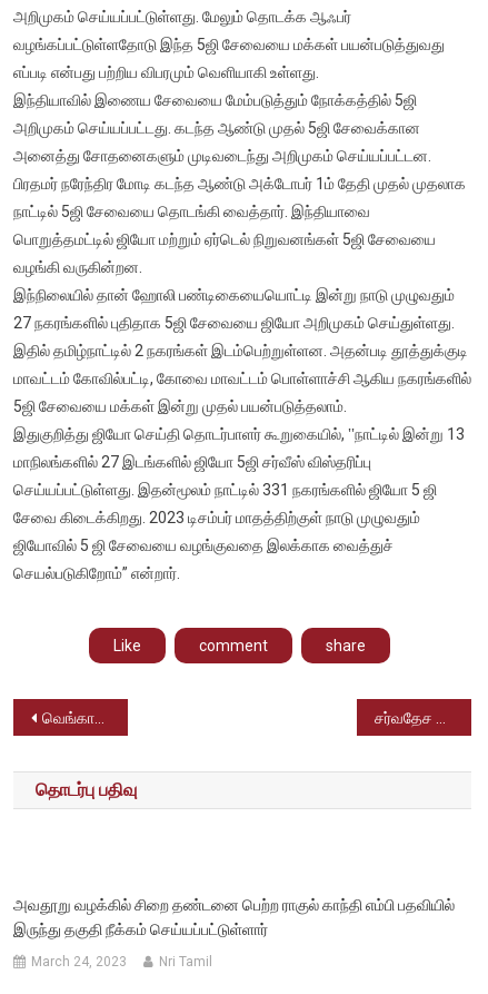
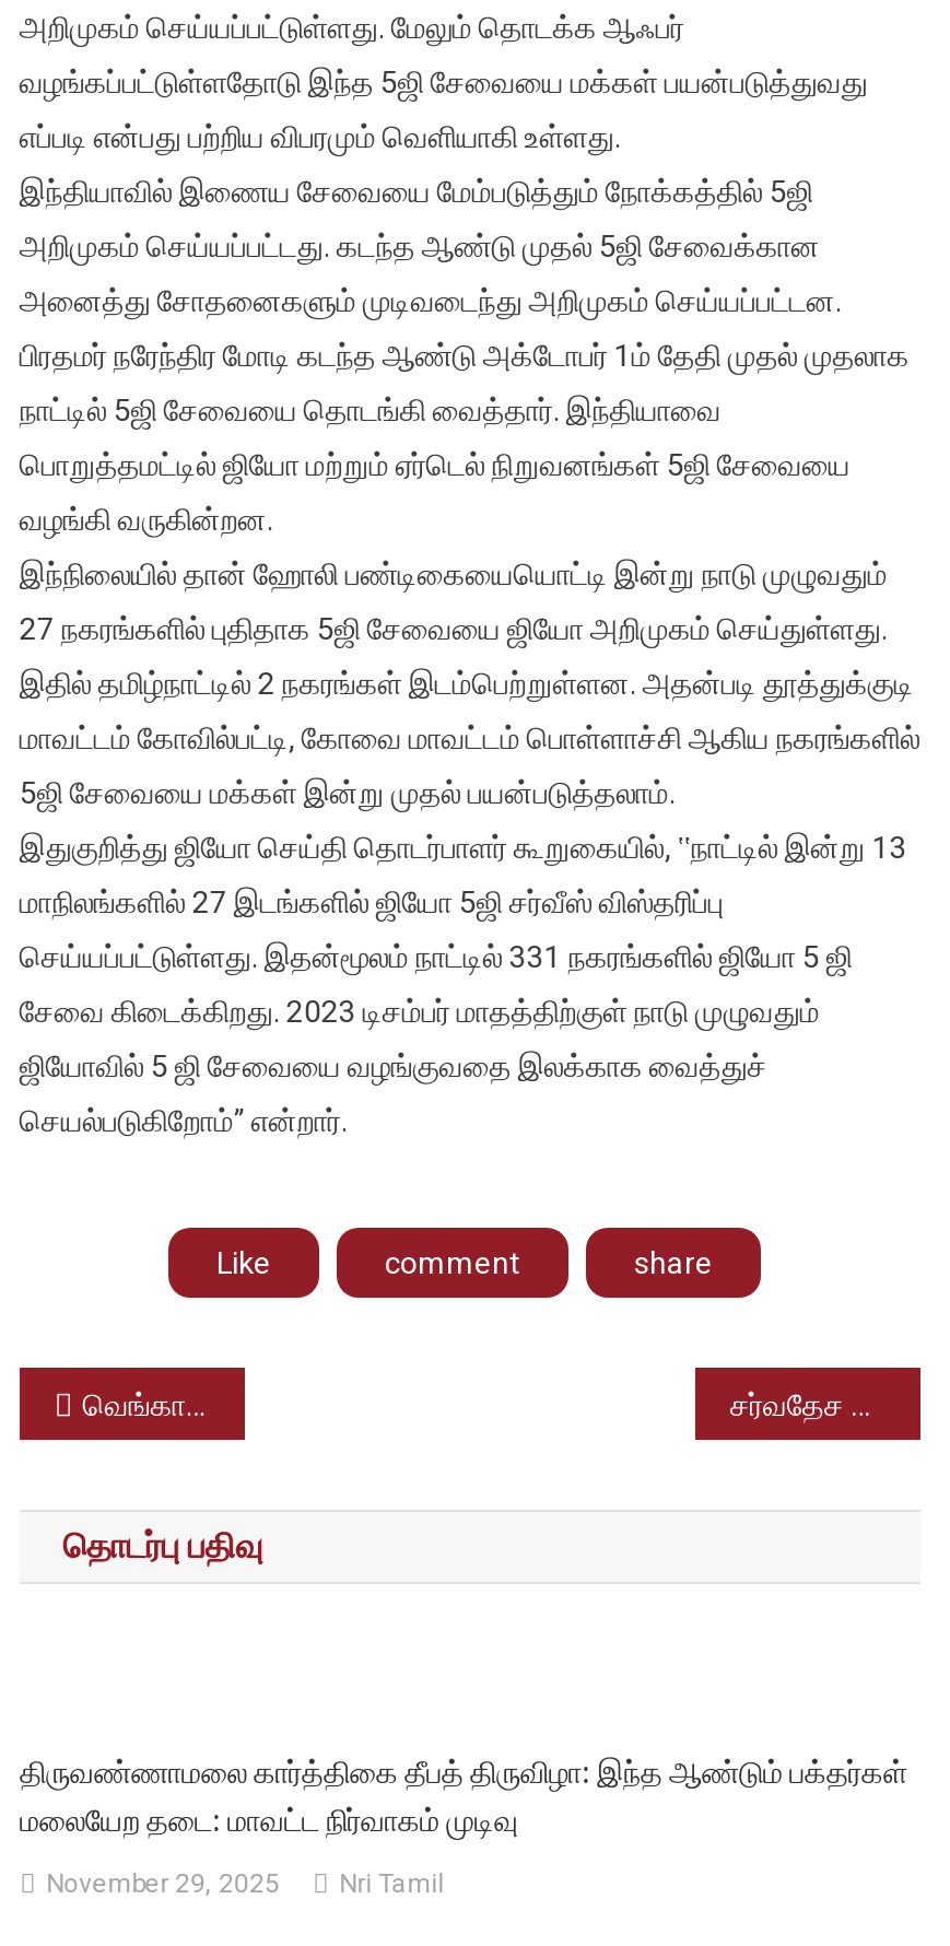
[13,896,455,938] அவதூறு வழக்கில் சிறை தண்டனை பெற்ற ராகுல் காந்தி எம்பி பதவியில் | இருந்து தகுதி நீக்கம் செய்யப்பட்டுள்ளார் -> [20,1755,908,1838] திருவண்ணாமலை கார்த்திகை தீபத் திருவிழா: இந்த ஆண்டும் பக்தர்கள் | மலையேற தடை: மாவட்ட நிர்வாகம் முடிவு
[31,953,127,969] March 24, 2023 -> [46,1869,280,1899] November 29, 2025

